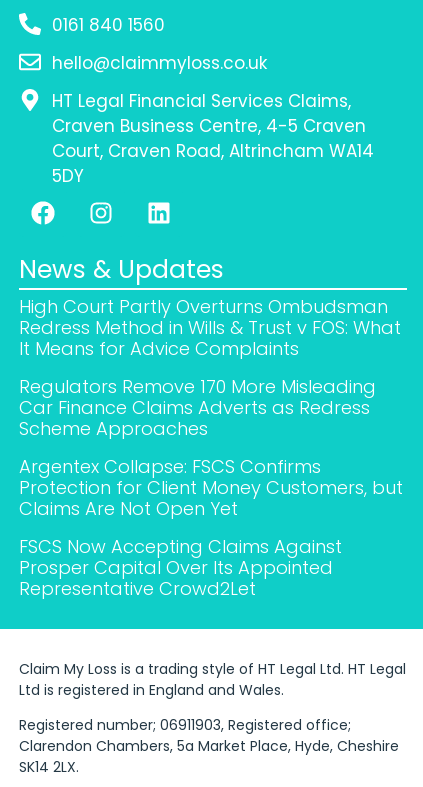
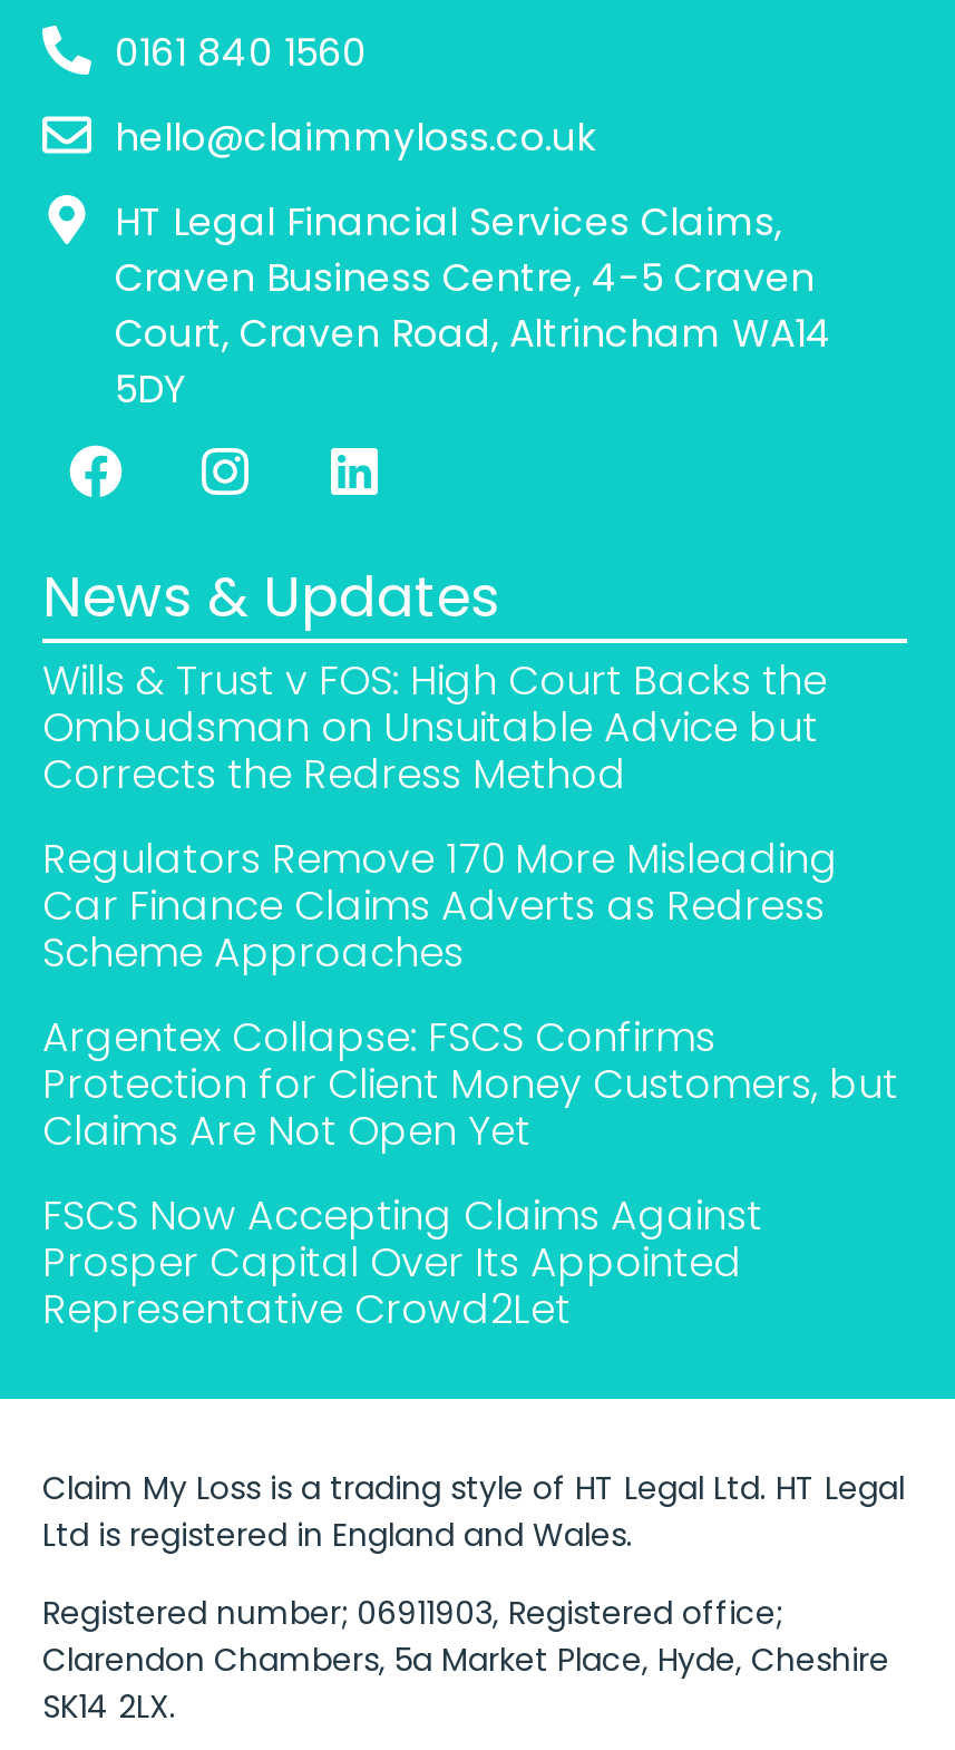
[19,294,401,361] High Court Partly Overturns Ombudsman | Redress Method in Wills & Trust v FOS: What | It Means for Advice Complaints -> [42,652,827,801] Wills & Trust v FOS: High Court Backs the | Ombudsman on Unsuitable Advice but | Corrects the Redress Method

